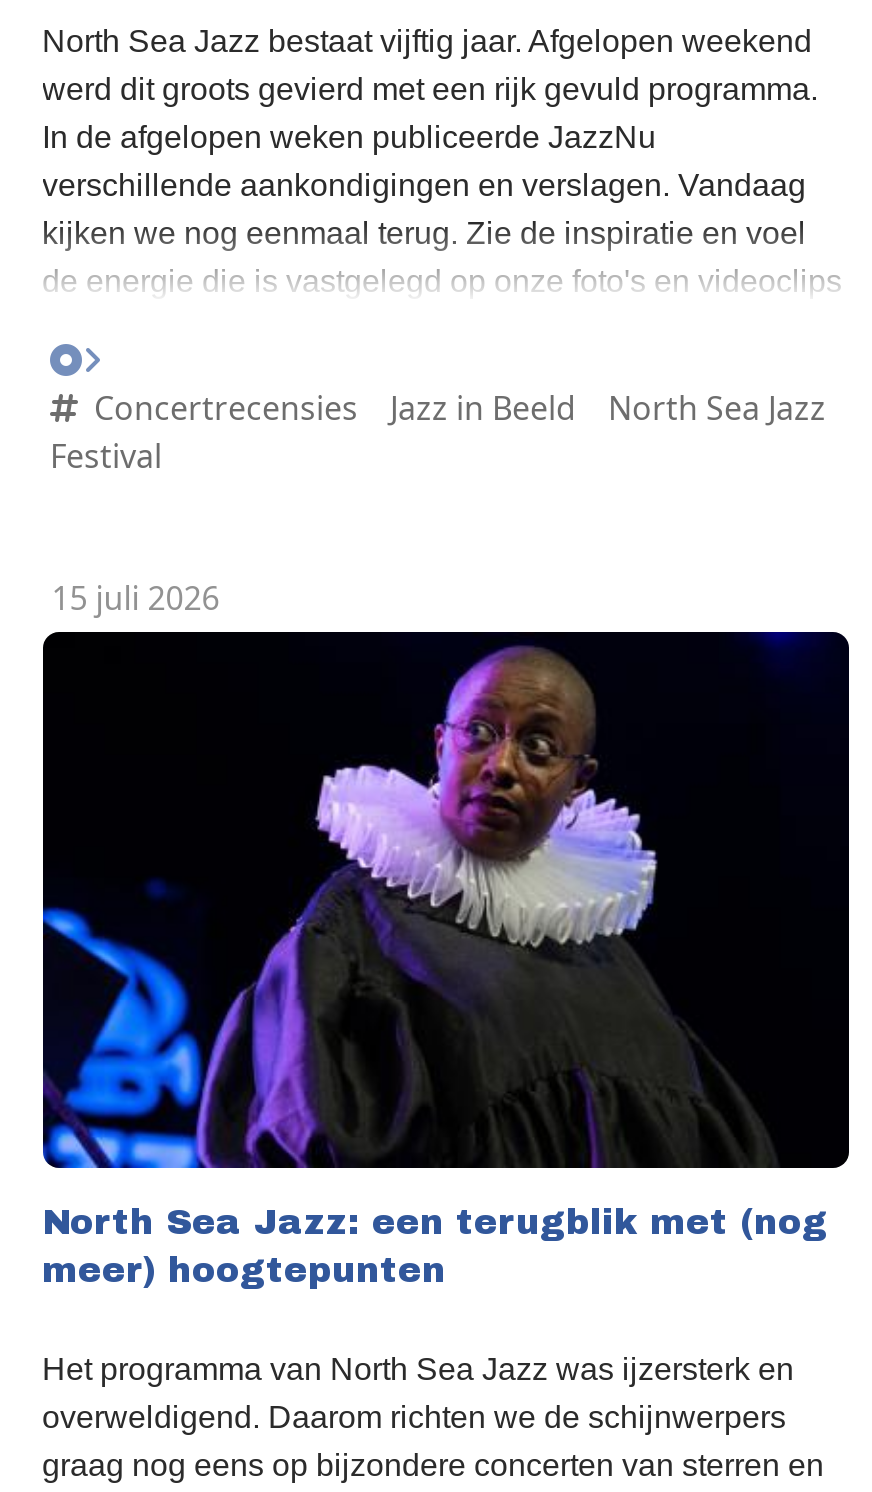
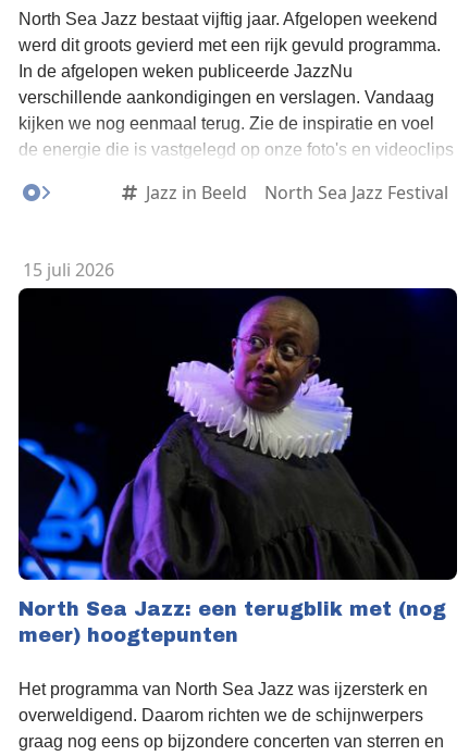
[94,386,358,430] Concertrecensies -> none

